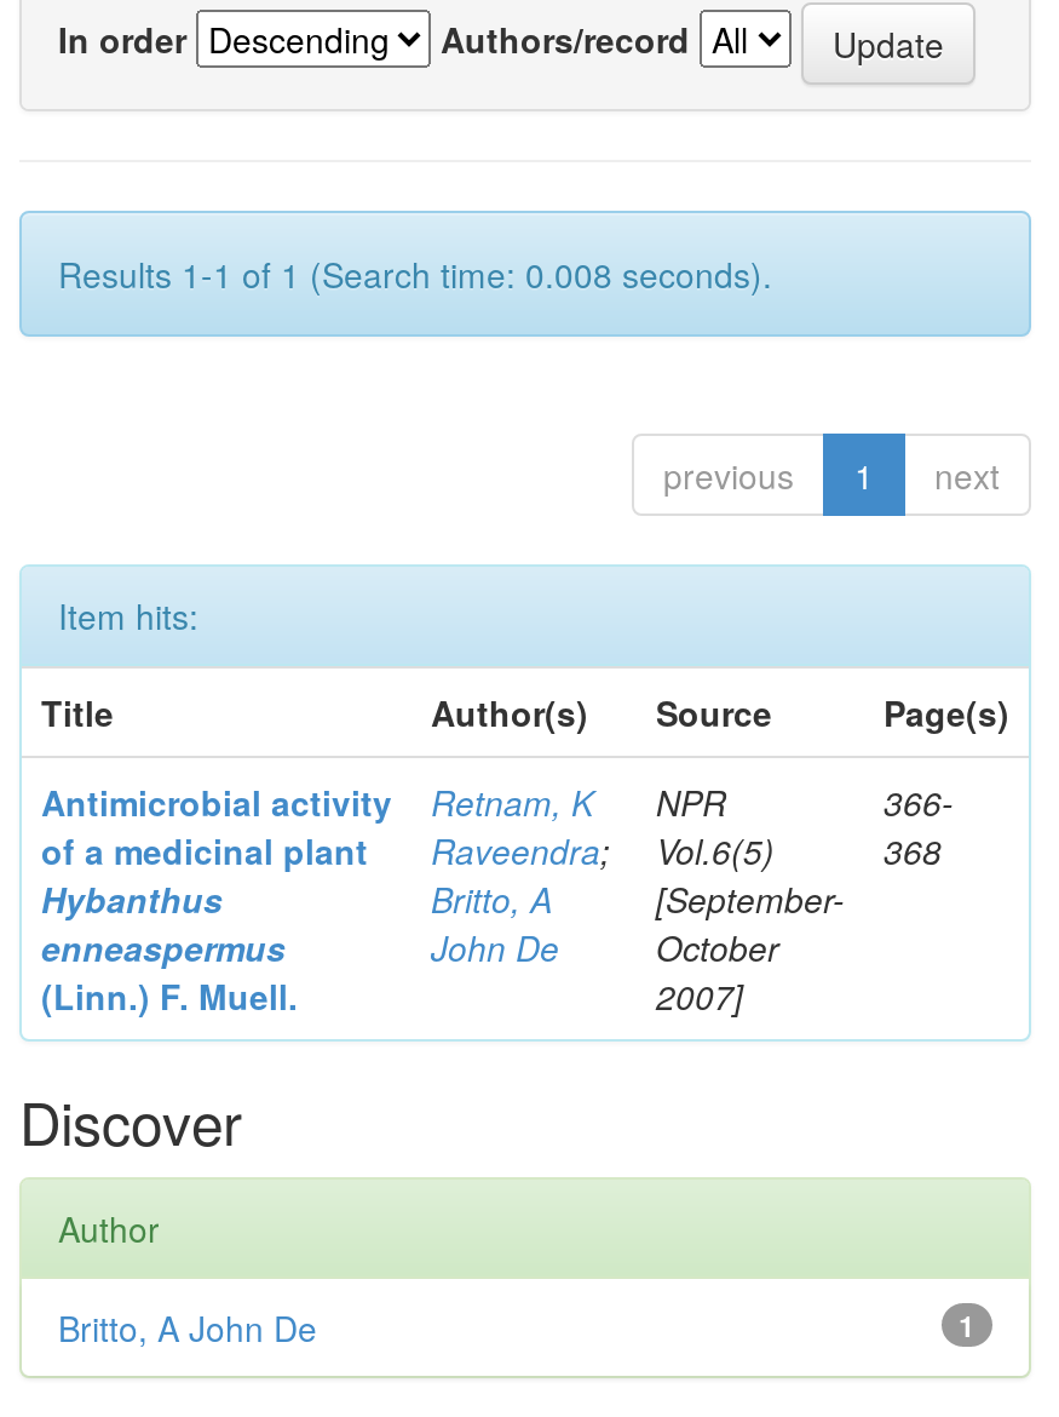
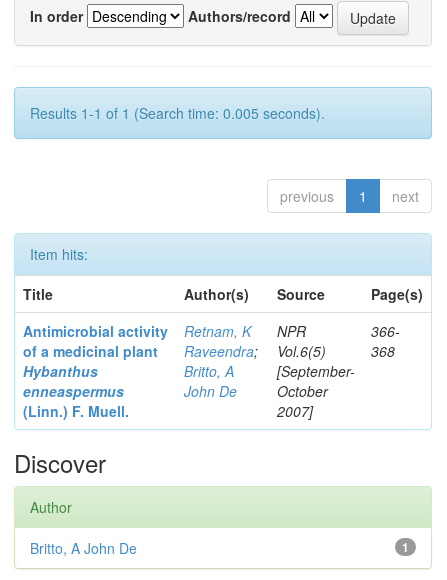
[58,249,772,298] Results 1-1 of 1 (Search time: 0.008 seconds). -> [30,103,325,123] Results 1-1 of 1 (Search time: 0.005 seconds).

